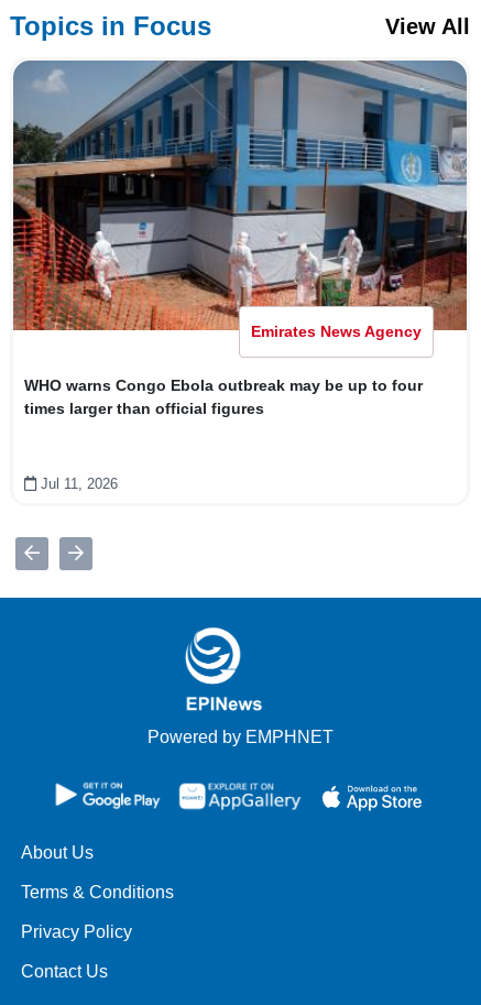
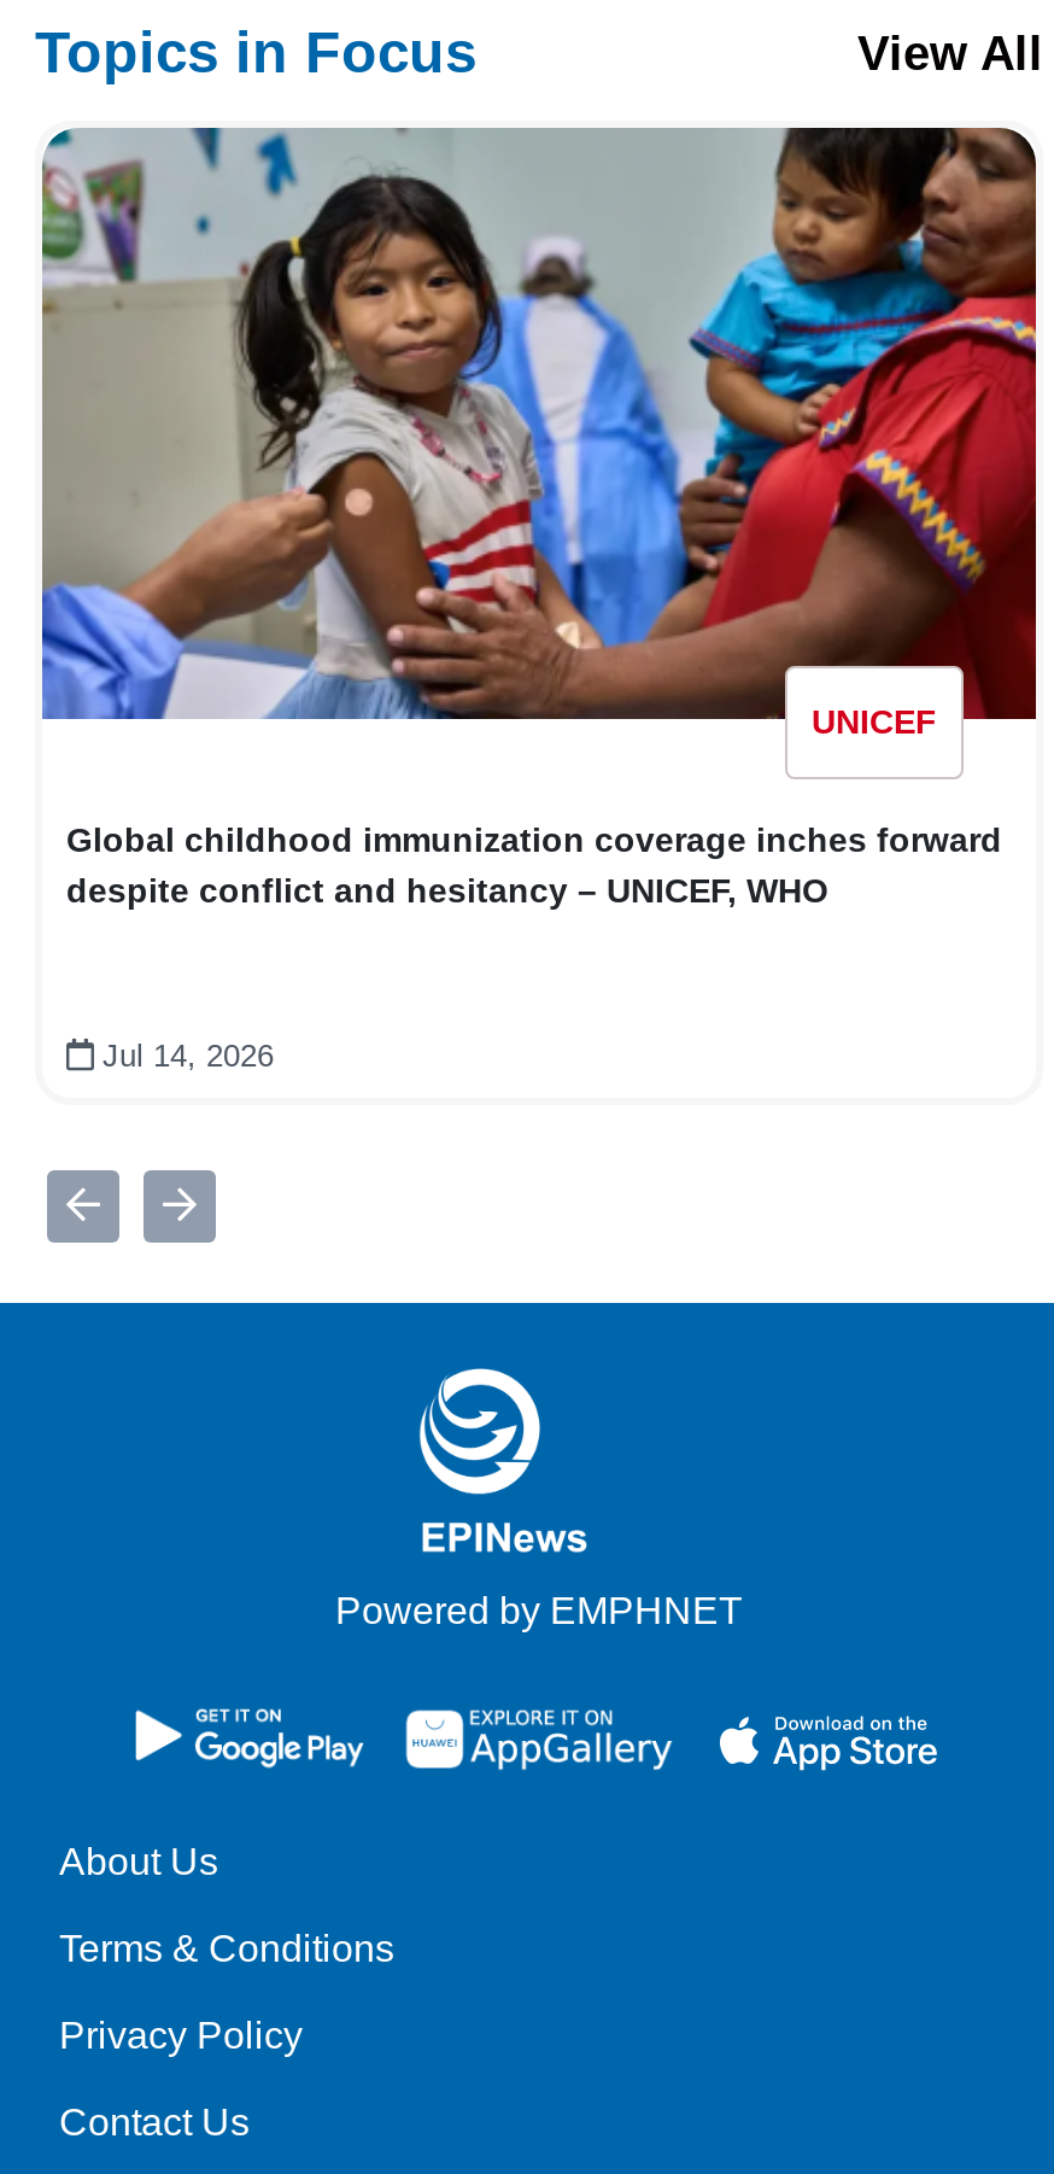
[12,61,468,340] [image] | Emirates News Agency -> [40,127,1038,740] [image] | UNICEF
[24,377,423,417] WHO warns Congo Ebola outbreak may be up to four | times larger than official figures -> [66,819,1002,909] Global childhood immunization coverage inches forward | despite conflict and hesitancy – UNICEF, WHO
[41,476,118,492] Jul 11, 2026 -> [103,1037,274,1073] Jul 14, 2026

